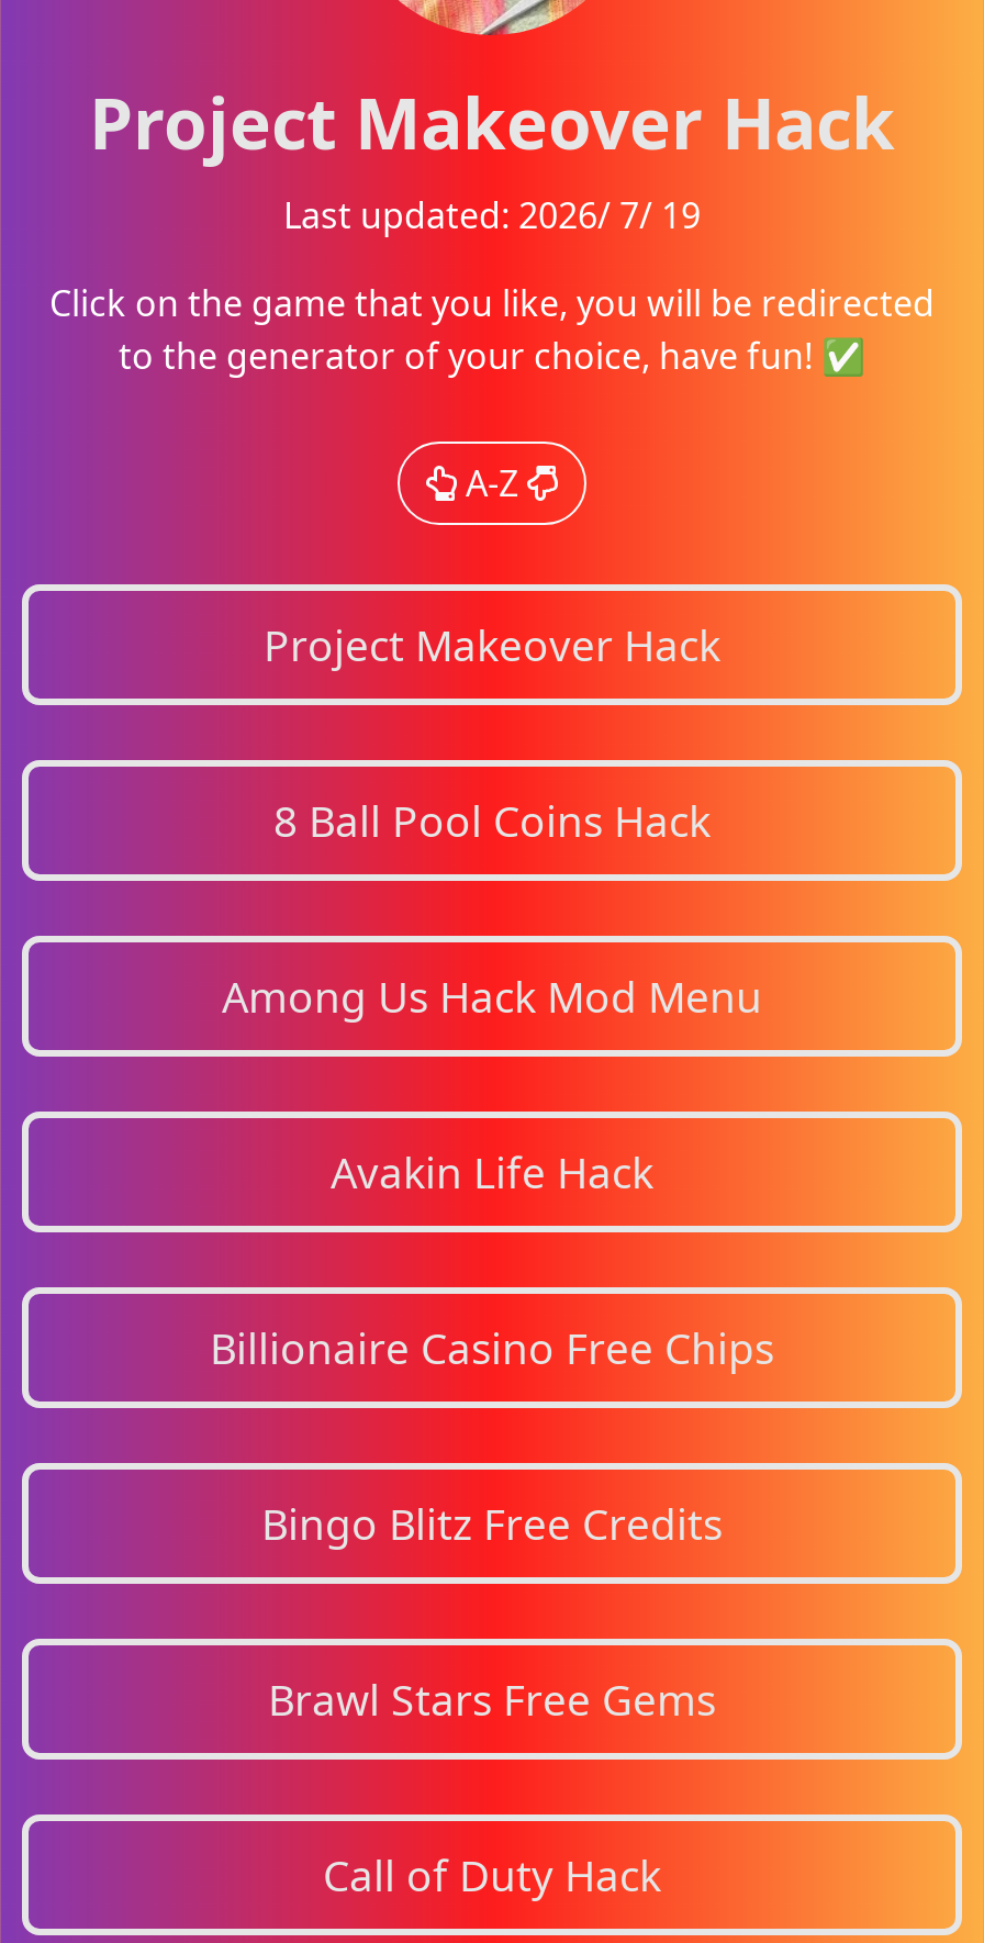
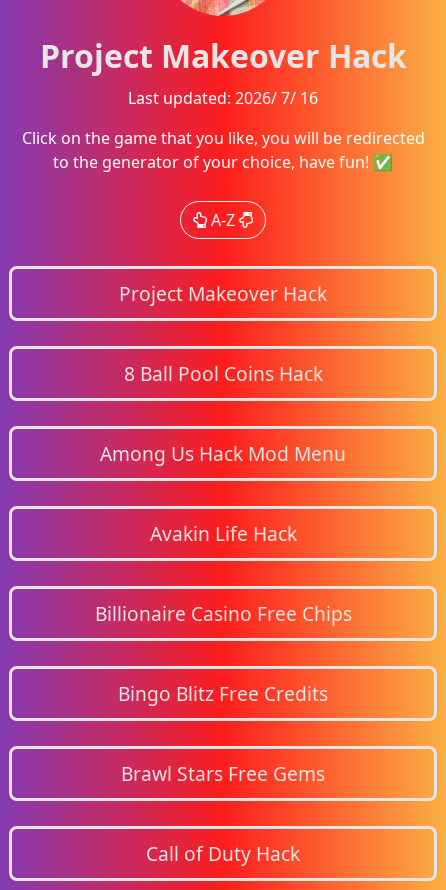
[283,191,701,239] Last updated: 2026/ 7/ 19 -> [128,87,318,109] Last updated: 2026/ 7/ 16

